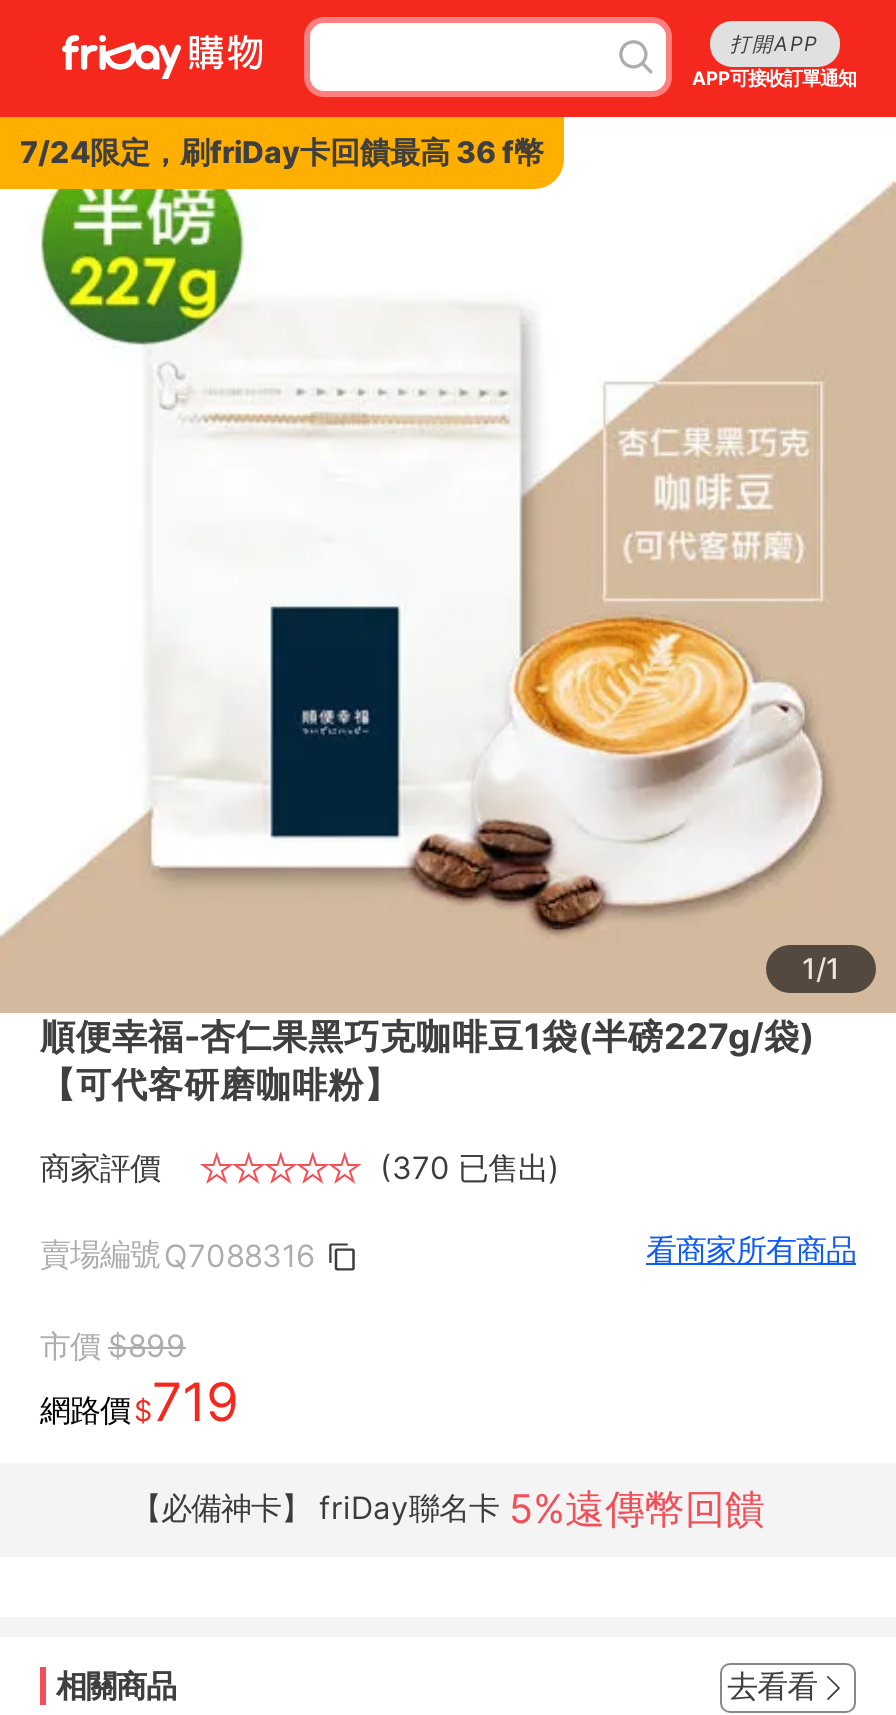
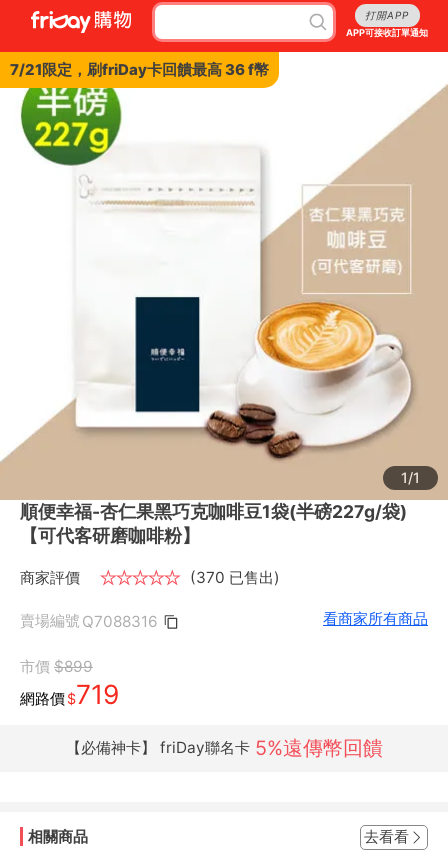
[20,133,544,171] 7/24限定，刷friDay卡回饋最高 36 f幣 -> [10,60,269,79] 7/21限定，刷friDay卡回饋最高 36 f幣

